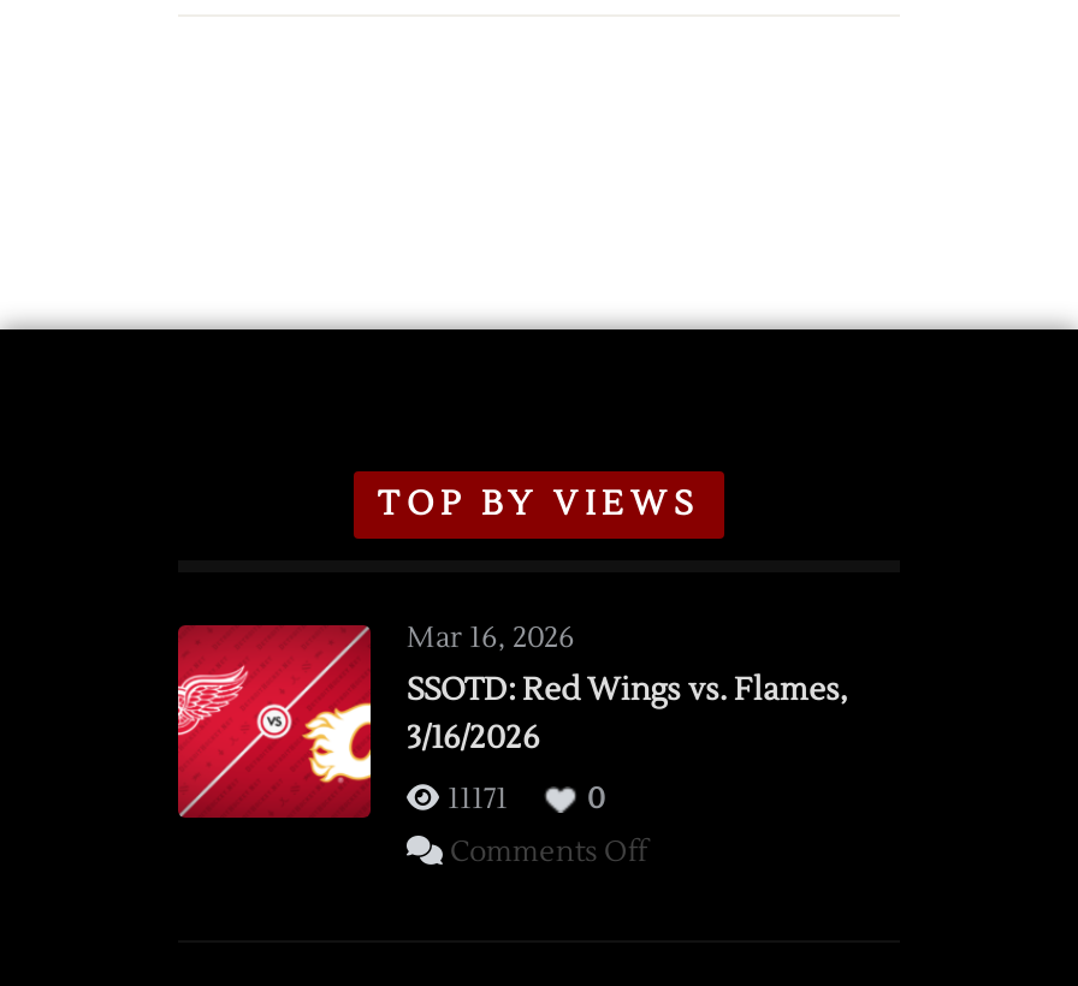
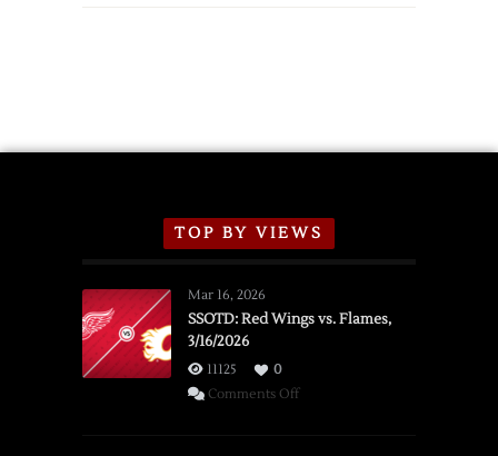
[440,782,508,818] 11171 -> [203,361,237,378] 11125

